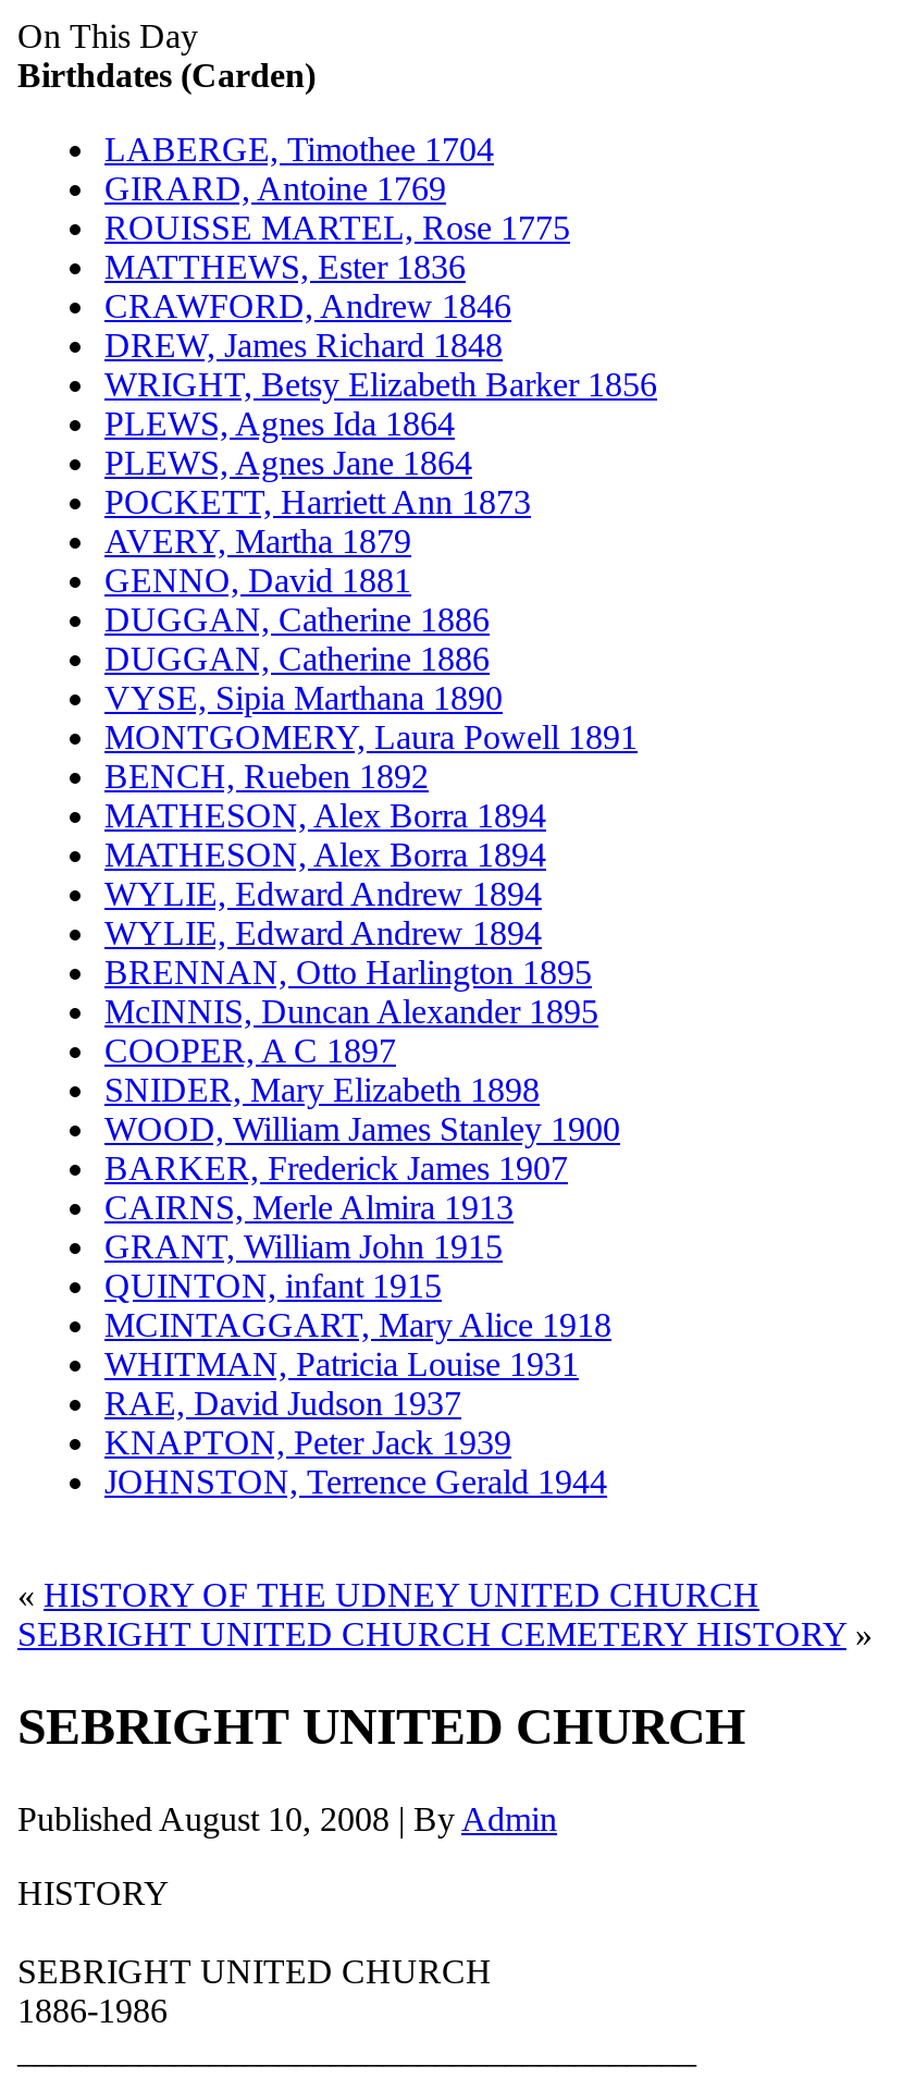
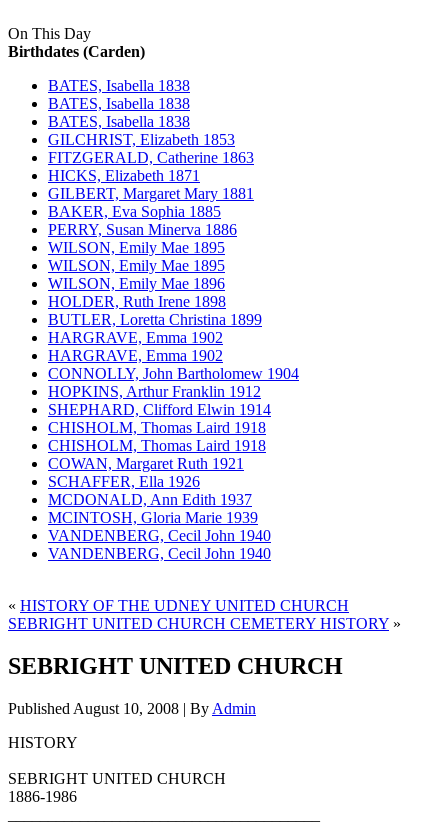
[104,131,657,1500] LABERGE, Timothee 1704 | GIRARD, Antoine 1769 | ROUISSE MARTEL, Rose 1775 | MATTHEWS, Ester 1836 | CRAWFORD, Andrew 1846 | DREW, James Richard 1848 | WRIGHT, Betsy Elizabeth Barker 1856 | PLEWS, Agnes Ida 1864 | PLEWS, Agnes Jane 1864 | POCKETT, Harriett Ann 1873 | AVERY, Martha 1879 | GENNO, David 1881 | DUGGAN, Catherine 1886 | DUGGAN, Catherine 1886 | VYSE, Sipia Marthana 1890 | MONTGOMERY, Laura Powell 1891 | BENCH, Rueben 1892 | MATHESON, Alex Borra 1894 | MATHESON, Alex Borra 1894 | WYLIE, Edward Andrew 1894 | WYLIE, Edward Andrew 1894 | BRENNAN, Otto Harlington 1895 | McINNIS, Duncan Alexander 1895 | COOPER, A C 1897 | SNIDER, Mary Elizabeth 1898 | WOOD, William James Stanley 1900 | BARKER, Frederick James 1907 | CAIRNS, Merle Almira 1913 | GRANT, William John 1915 | QUINTON, infant 1915 | MCINTAGGART, Mary Alice 1918 | WHITMAN, Patricia Louise 1931 | RAE, David Judson 1937 | KNAPTON, Peter Jack 1939 | JOHNSTON, Terrence Gerald 1944 -> [48,77,299,562] BATES, Isabella 1838 | BATES, Isabella 1838 | BATES, Isabella 1838 | GILCHRIST, Elizabeth 1853 | FITZGERALD, Catherine 1863 | HICKS, Elizabeth 1871 | GILBERT, Margaret Mary 1881 | BAKER, Eva Sophia 1885 | PERRY, Susan Minerva 1886 | WILSON, Emily Mae 1895 | WILSON, Emily Mae 1895 | WILSON, Emily Mae 1896 | HOLDER, Ruth Irene 1898 | BUTLER, Loretta Christina 1899 | HARGRAVE, Emma 1902 | HARGRAVE, Emma 1902 | CONNOLLY, John Bartholomew 1904 | HOPKINS, Arthur Franklin 1912 | SHEPHARD, Clifford Elwin 1914 | CHISHOLM, Thomas Laird 1918 | CHISHOLM, Thomas Laird 1918 | COWAN, Margaret Ruth 1921 | SCHAFFER, Ella 1926 | MCDONALD, Ann Edith 1937 | MCINTOSH, Gloria Marie 1939 | VANDENBERG, Cecil John 1940 | VANDENBERG, Cecil John 1940

